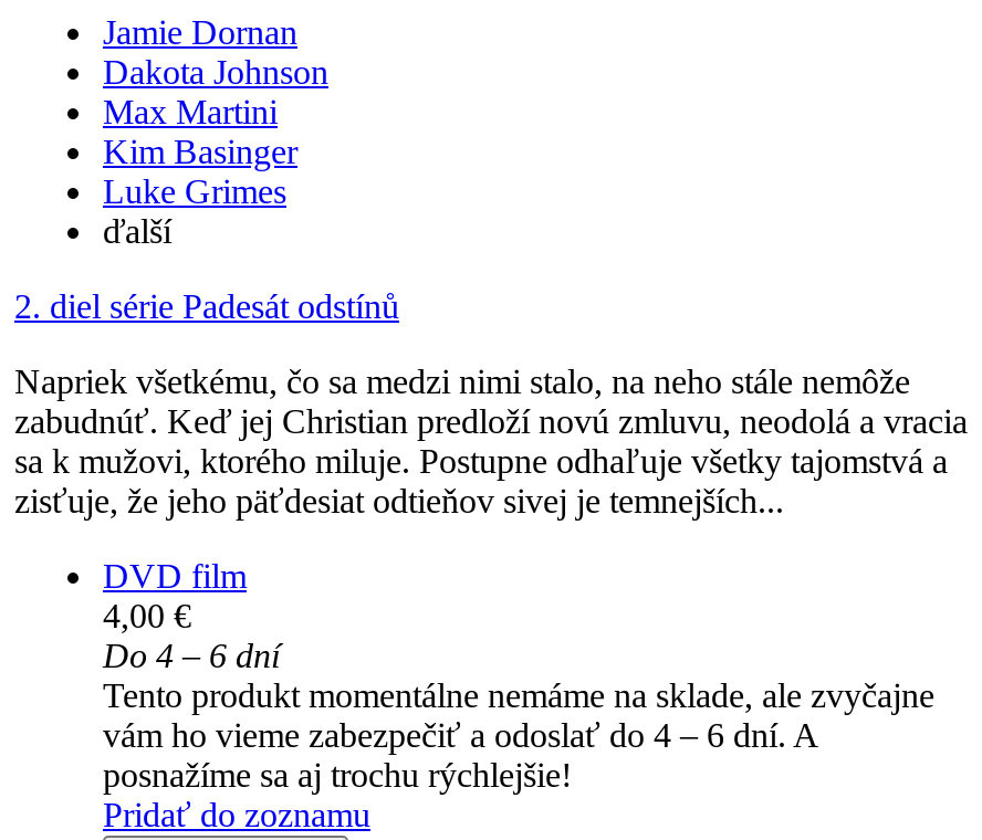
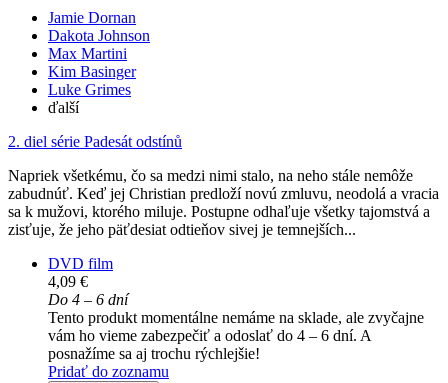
[103,598,191,635] 4,00 € -> [48,273,88,290] 4,09 €

